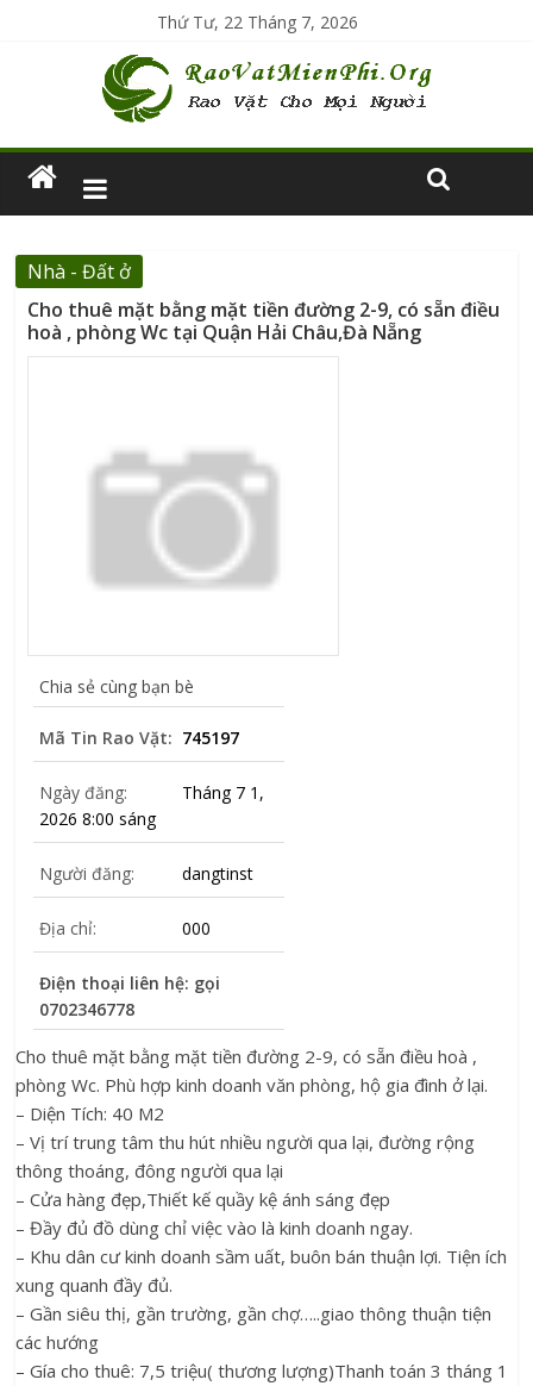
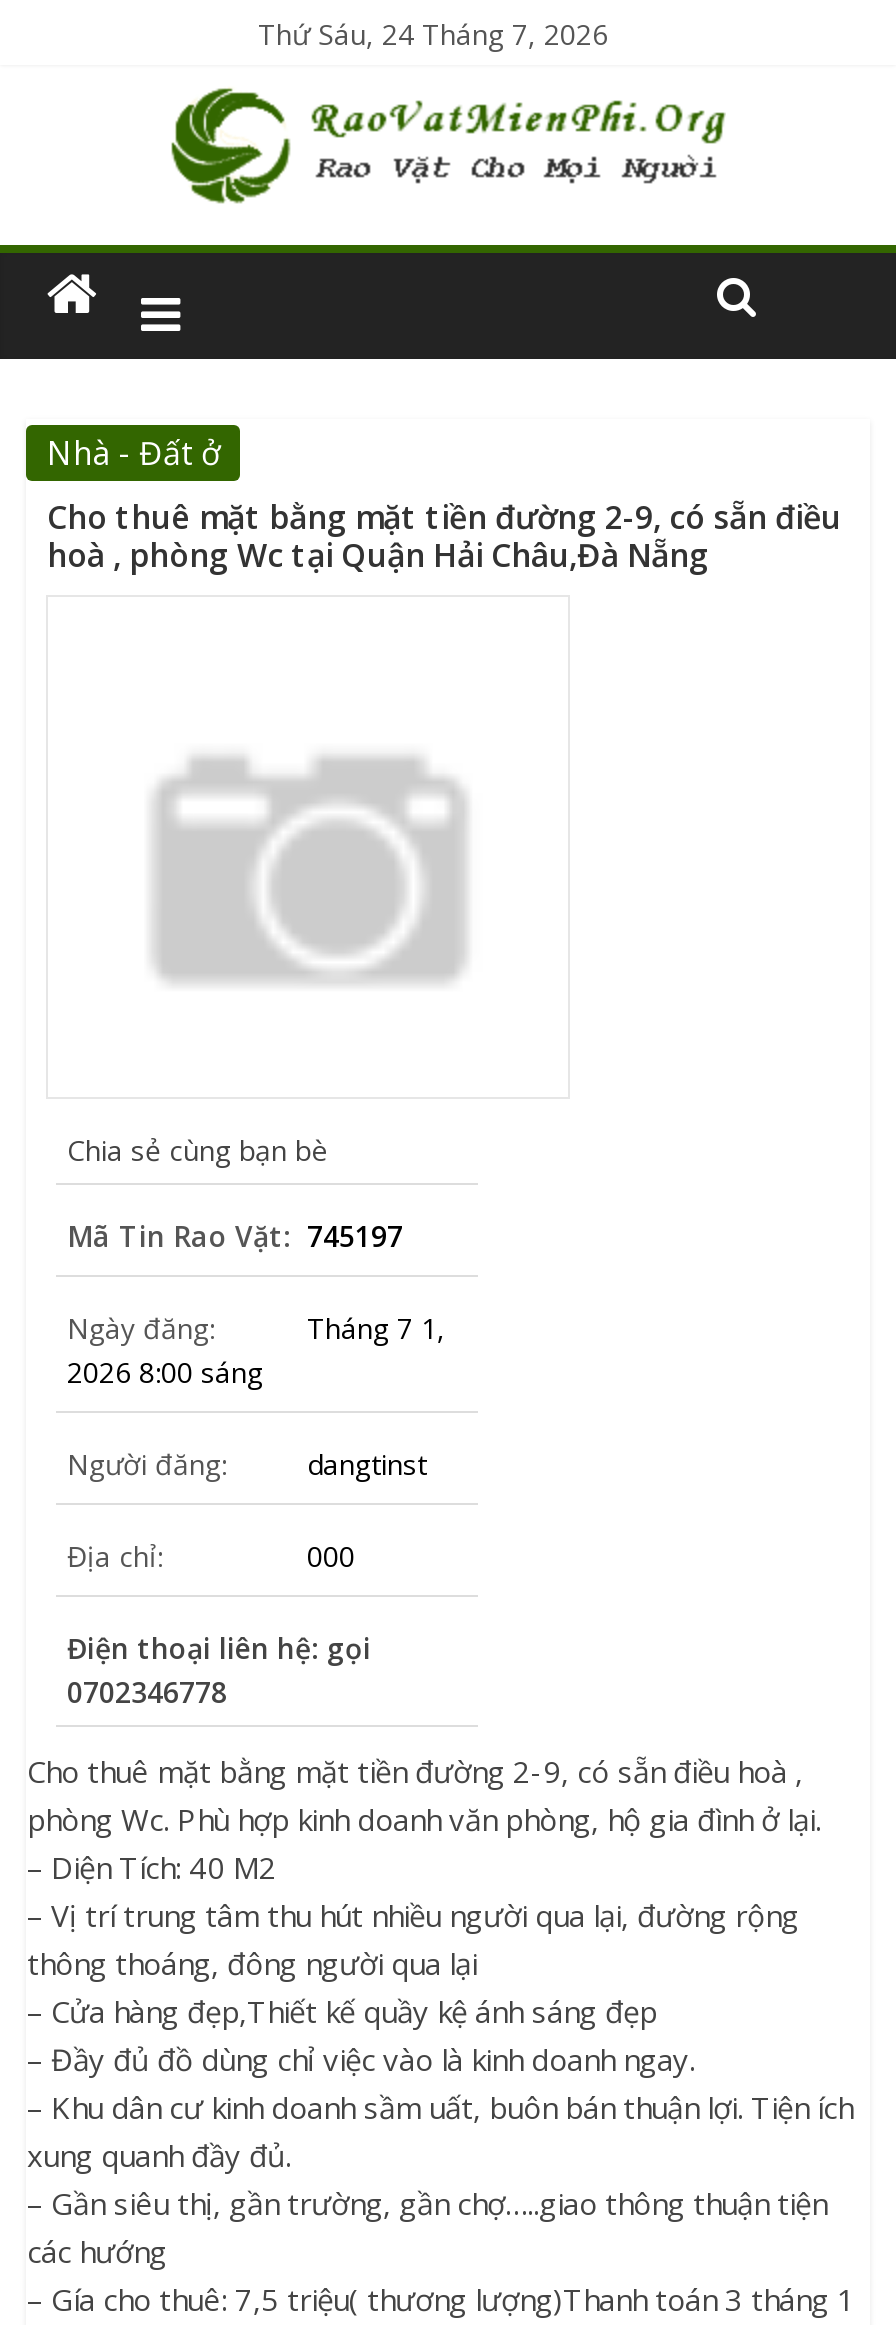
[157,11,358,33] Thứ Tư, 22 Tháng 7, 2026 -> [258,15,608,53] Thứ Sáu, 24 Tháng 7, 2026

